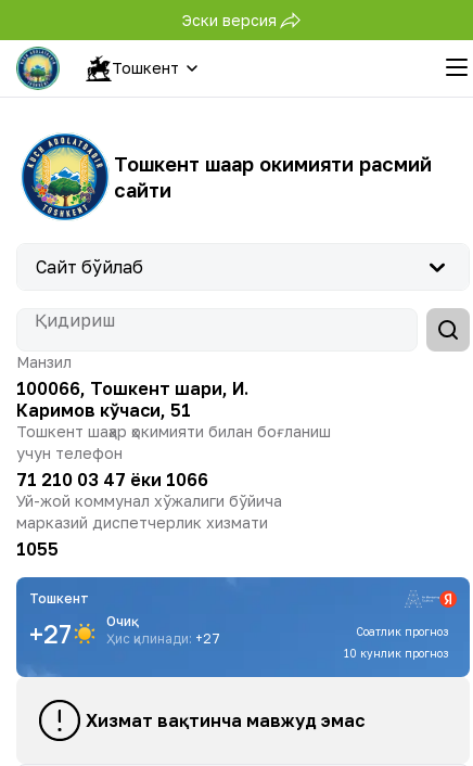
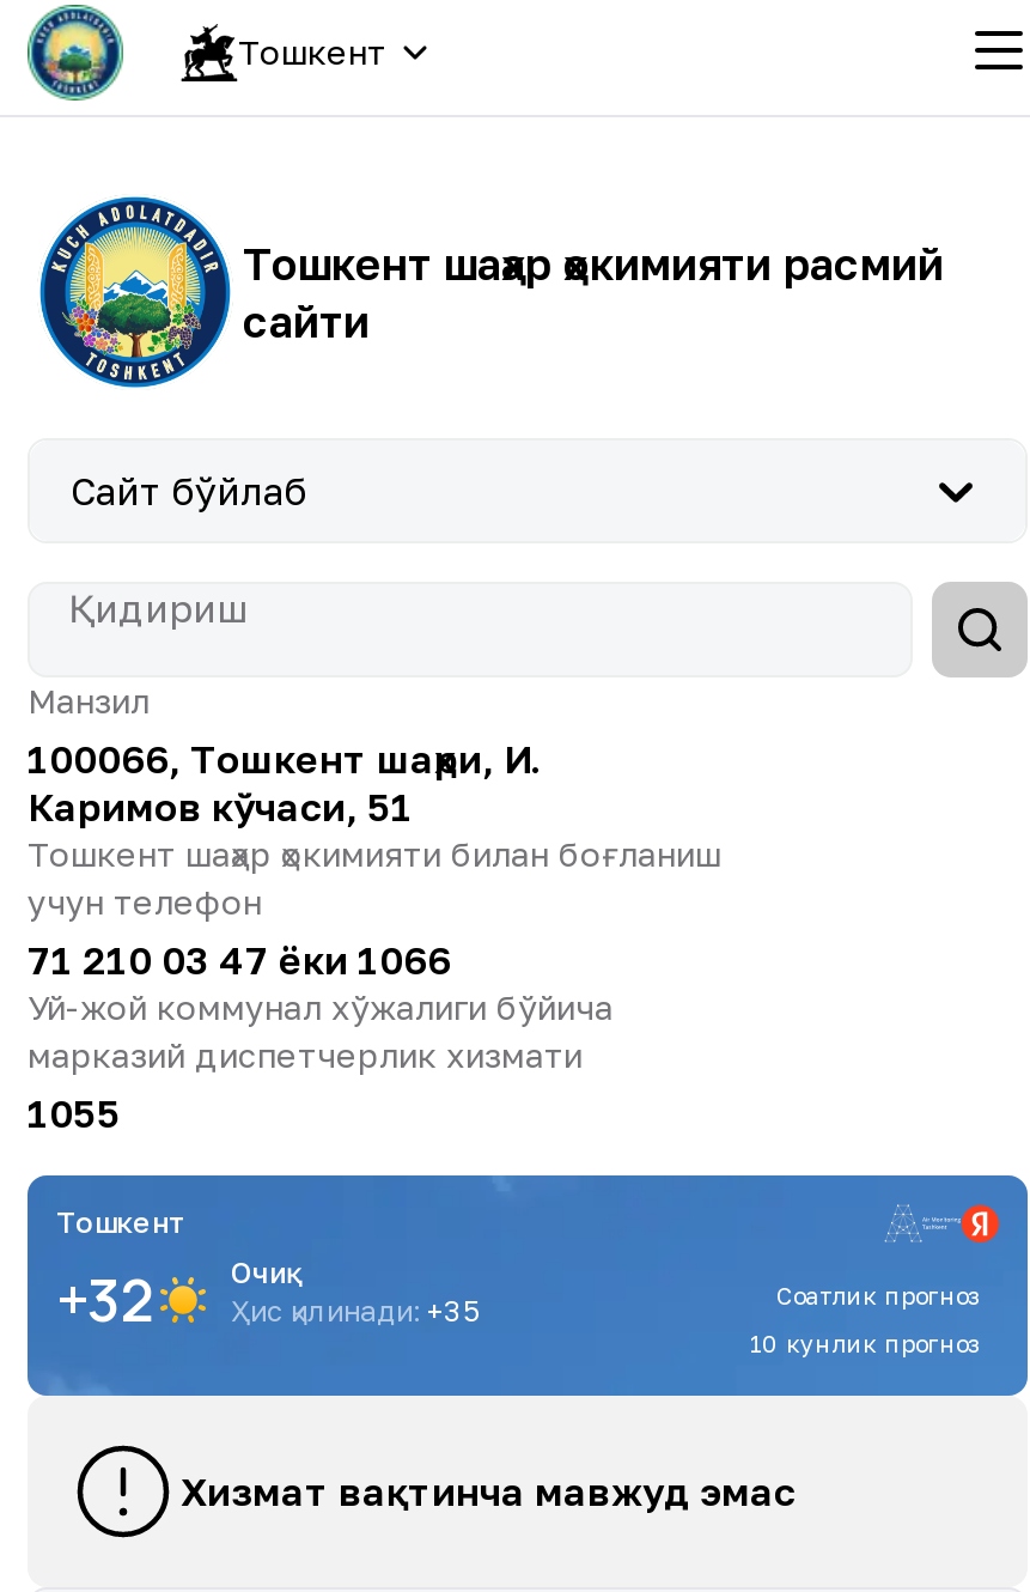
[182,10,277,29] Эски версия -> none
[29,615,72,651] +27 -> [56,1259,154,1338] +32
[106,630,220,647] Ҳис қилинади: +27 -> [231,1293,480,1329] Ҳис қилинади: +35

